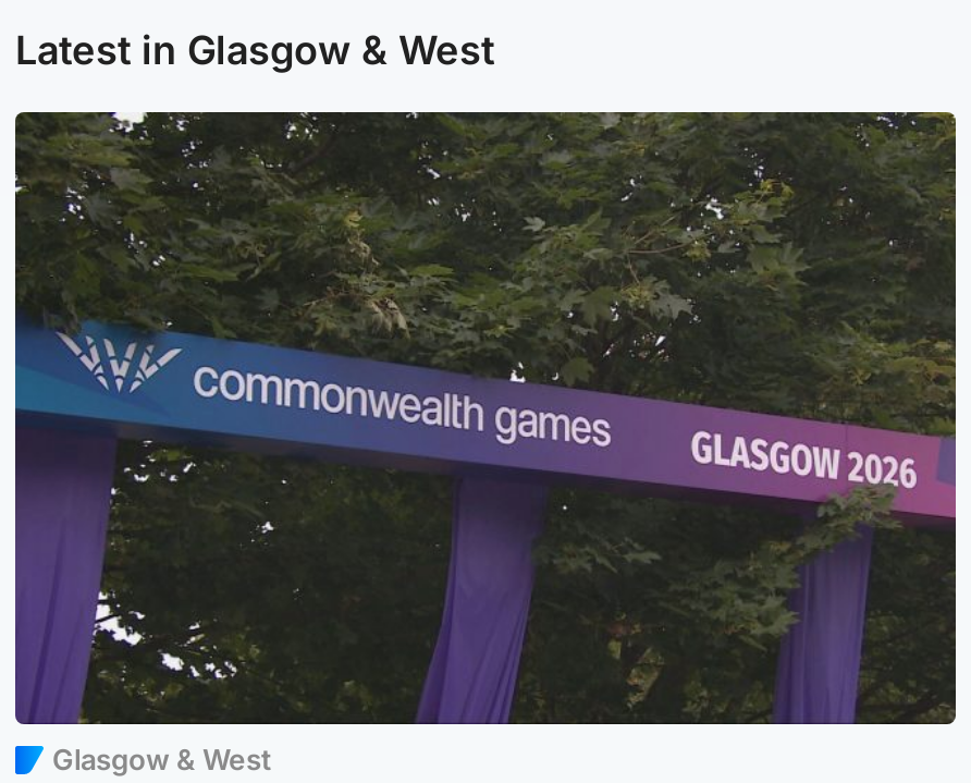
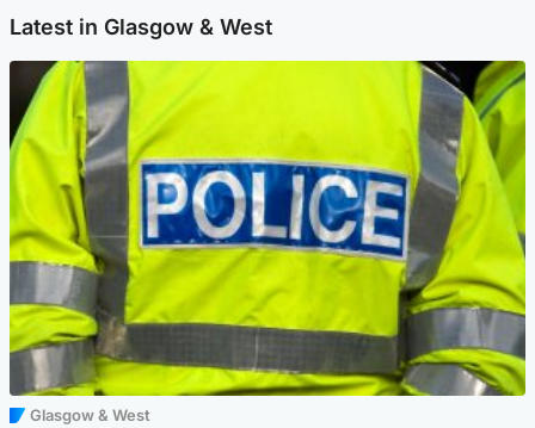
[13,110,958,726] [image] -> [8,60,527,397] [image]

